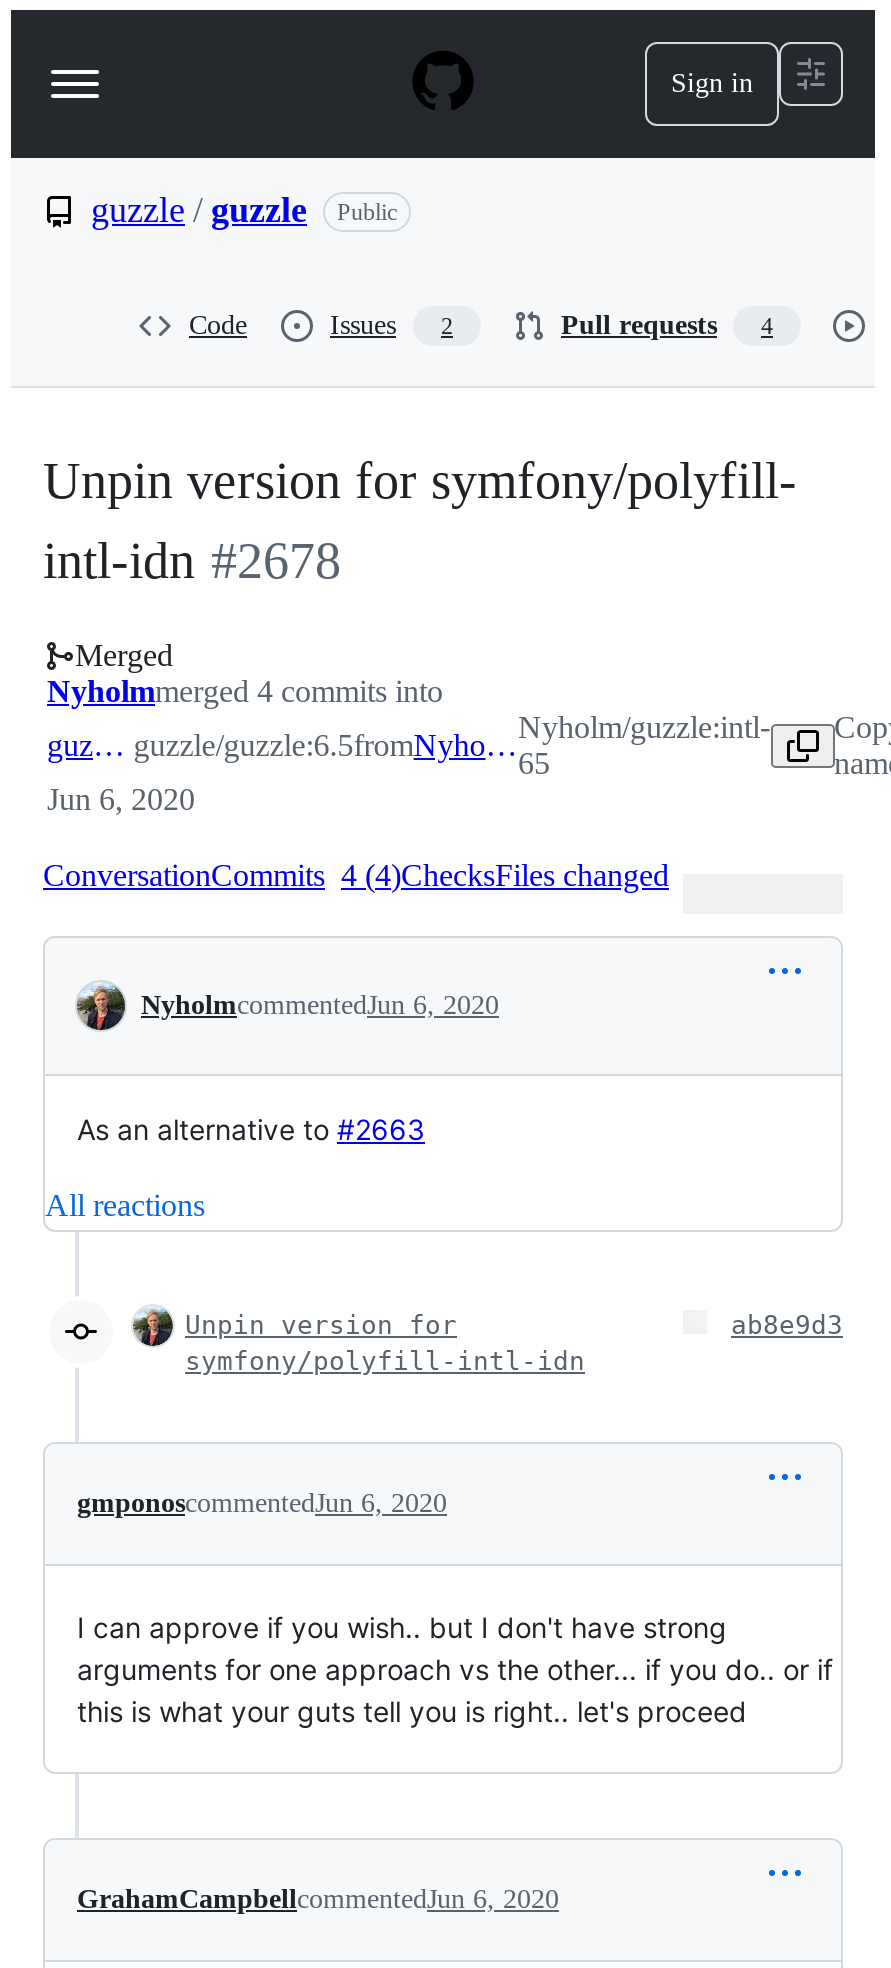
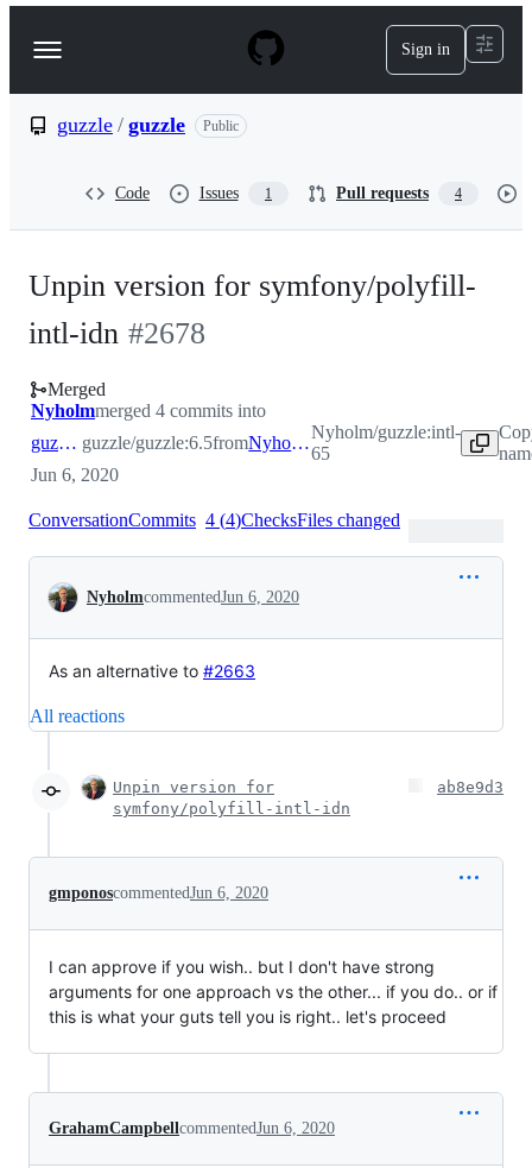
[330,310,453,340] Issues 2 -> [199,184,272,202] Issues 1

